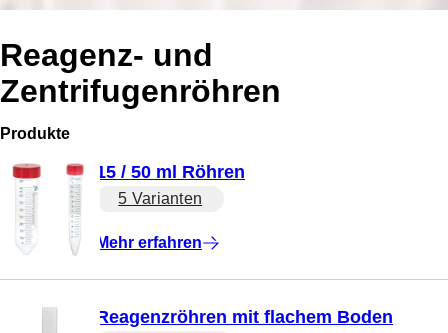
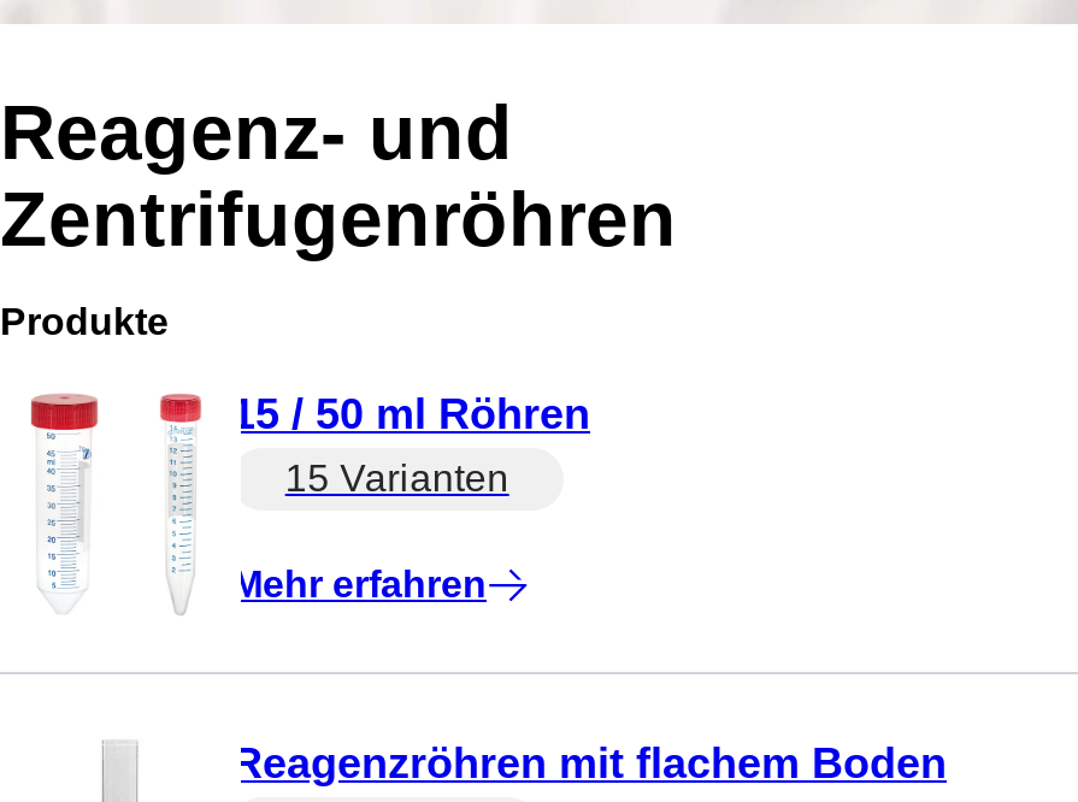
[118,190,202,207] 5 Varianten -> [285,458,509,499] 15 Varianten

